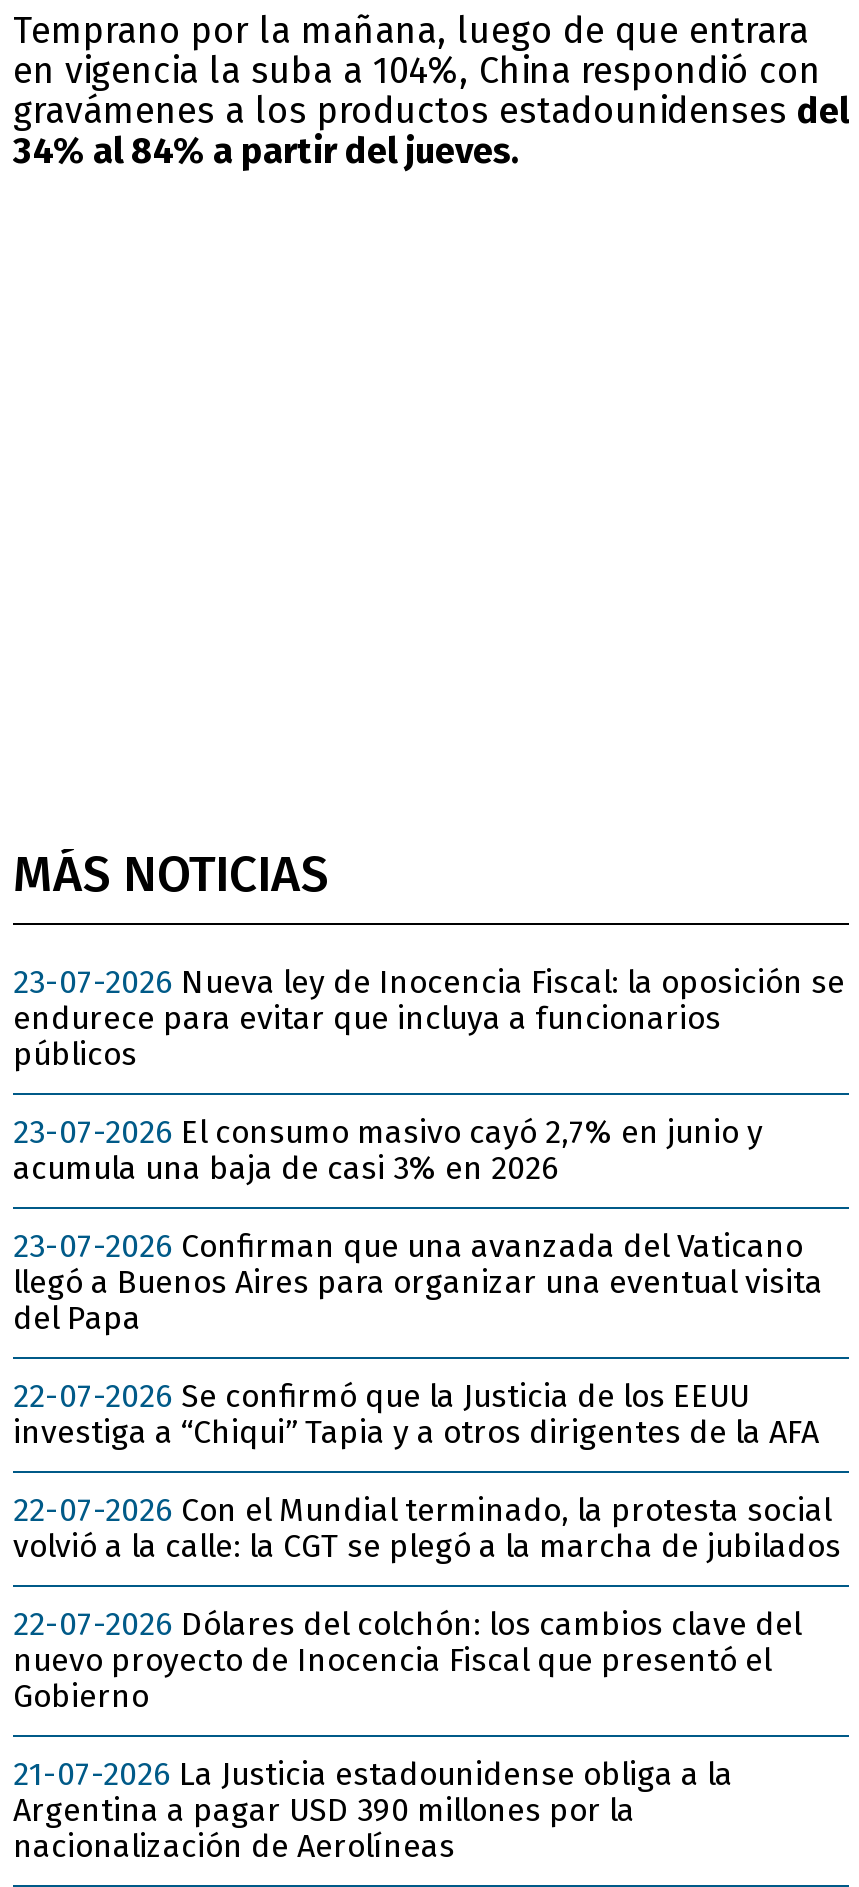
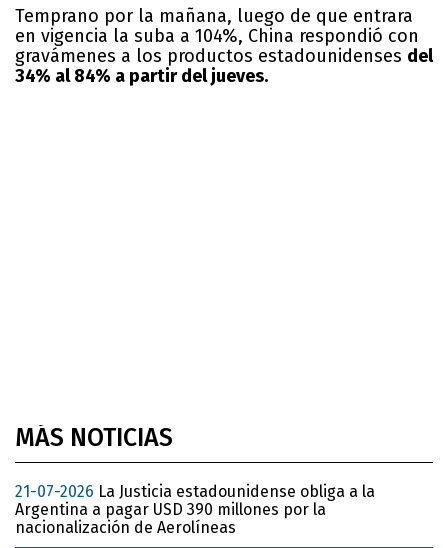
[13,964,845,1716] 23-07-2026 Nueva ley de Inocencia Fiscal: la oposición se | endurece para evitar que incluya a funcionarios | públicos | 23-07-2026 El consumo masivo cayó 2,7% en junio y | acumula una baja de casi 3% en 2026 | 23-07-2026 Confirman que una avanzada del Vaticano | llegó a Buenos Aires para organizar una eventual visita | del Papa | 22-07-2026 Se confirmó que la Justicia de los EEUU | investiga a “Chiqui” Tapia y a otros dirigentes de la AFA | 22-07-2026 Con el Mundial terminado, la protesta social | volvió a la calle: la CGT se plegó a la marcha de jubilados | 22-07-2026 Dólares del colchón: los cambios clave del | nuevo proyecto de Inocencia Fiscal que presentó el | Gobierno -> none

